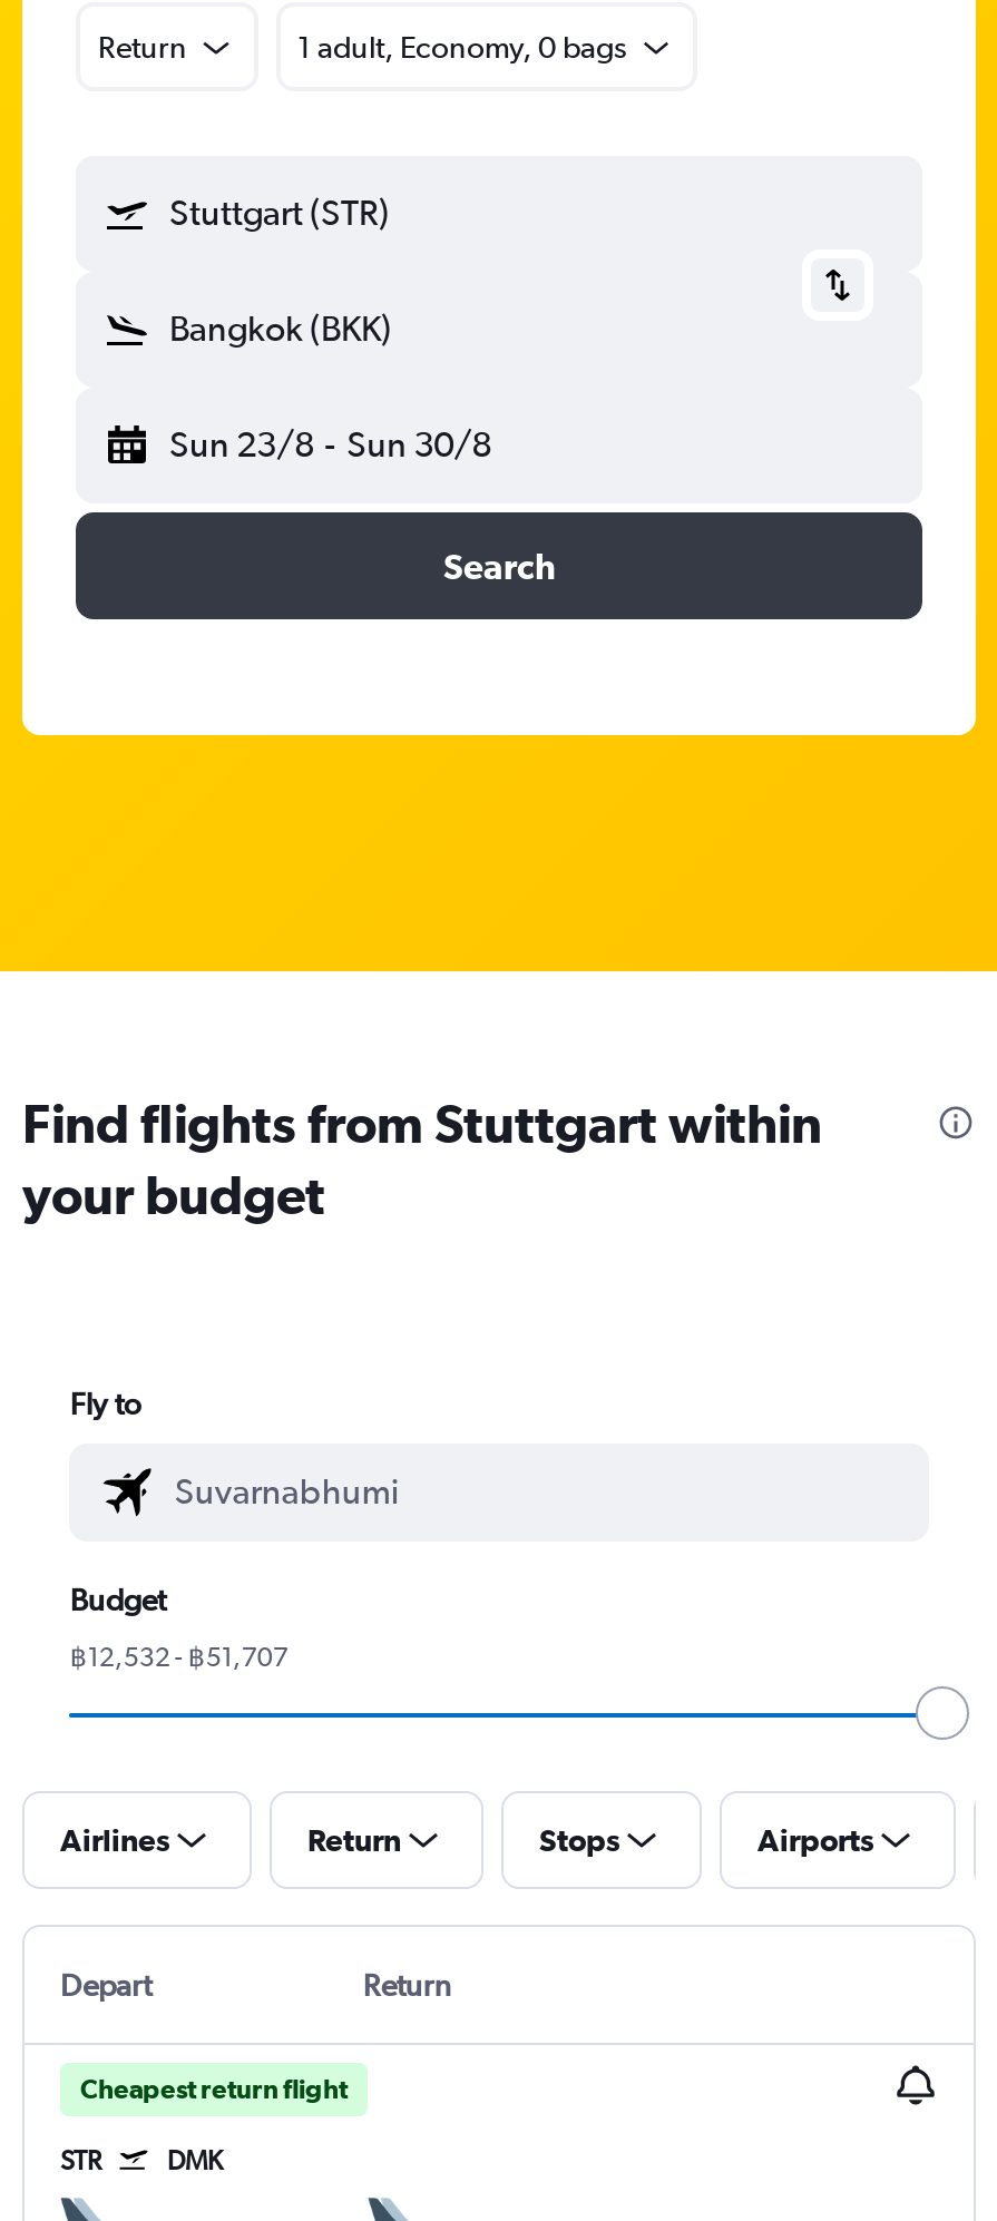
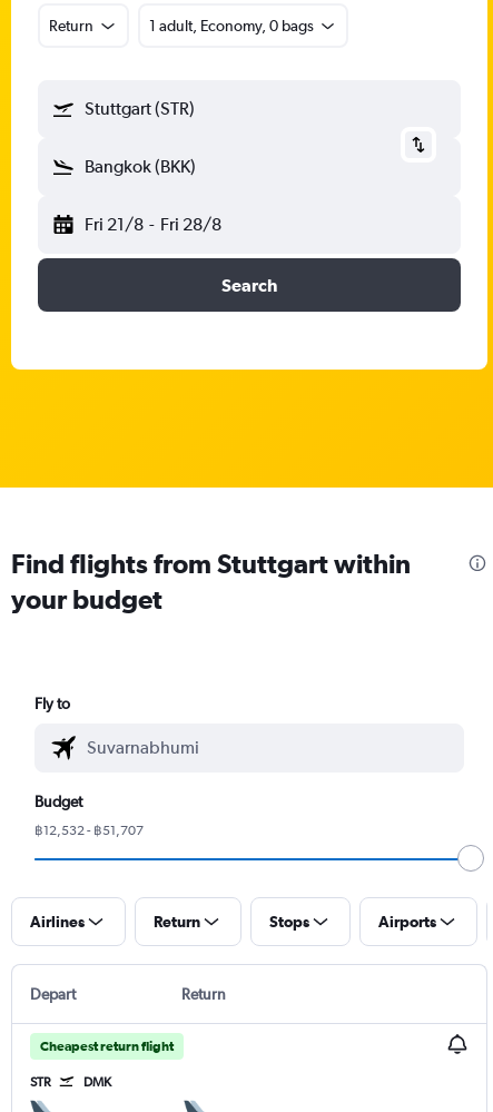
[169,423,491,466] Sun 23/8 - Sun 30/8 -> [85,214,221,235] Fri 21/8 - Fri 28/8

